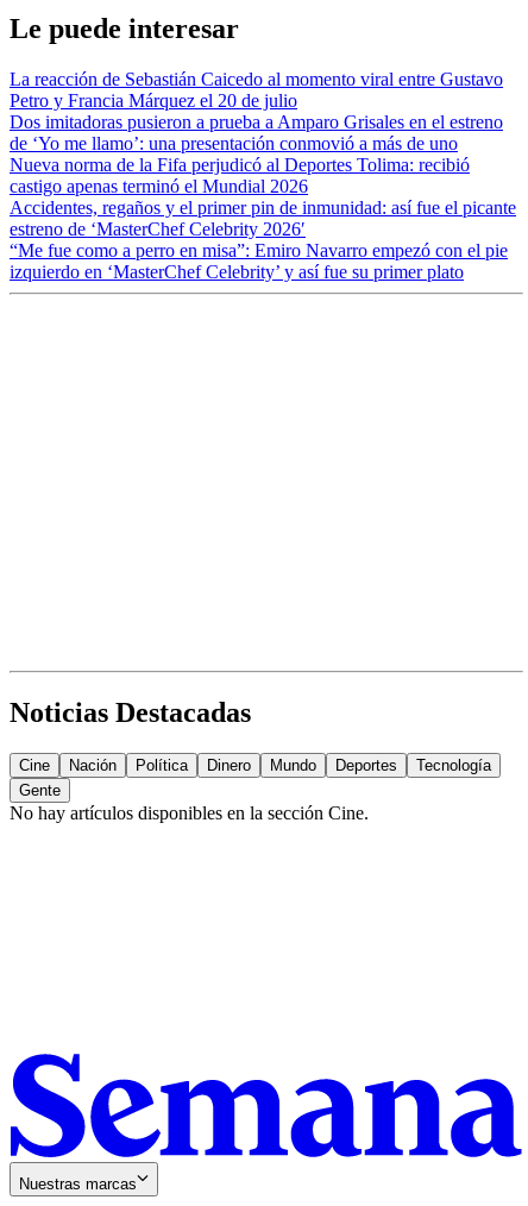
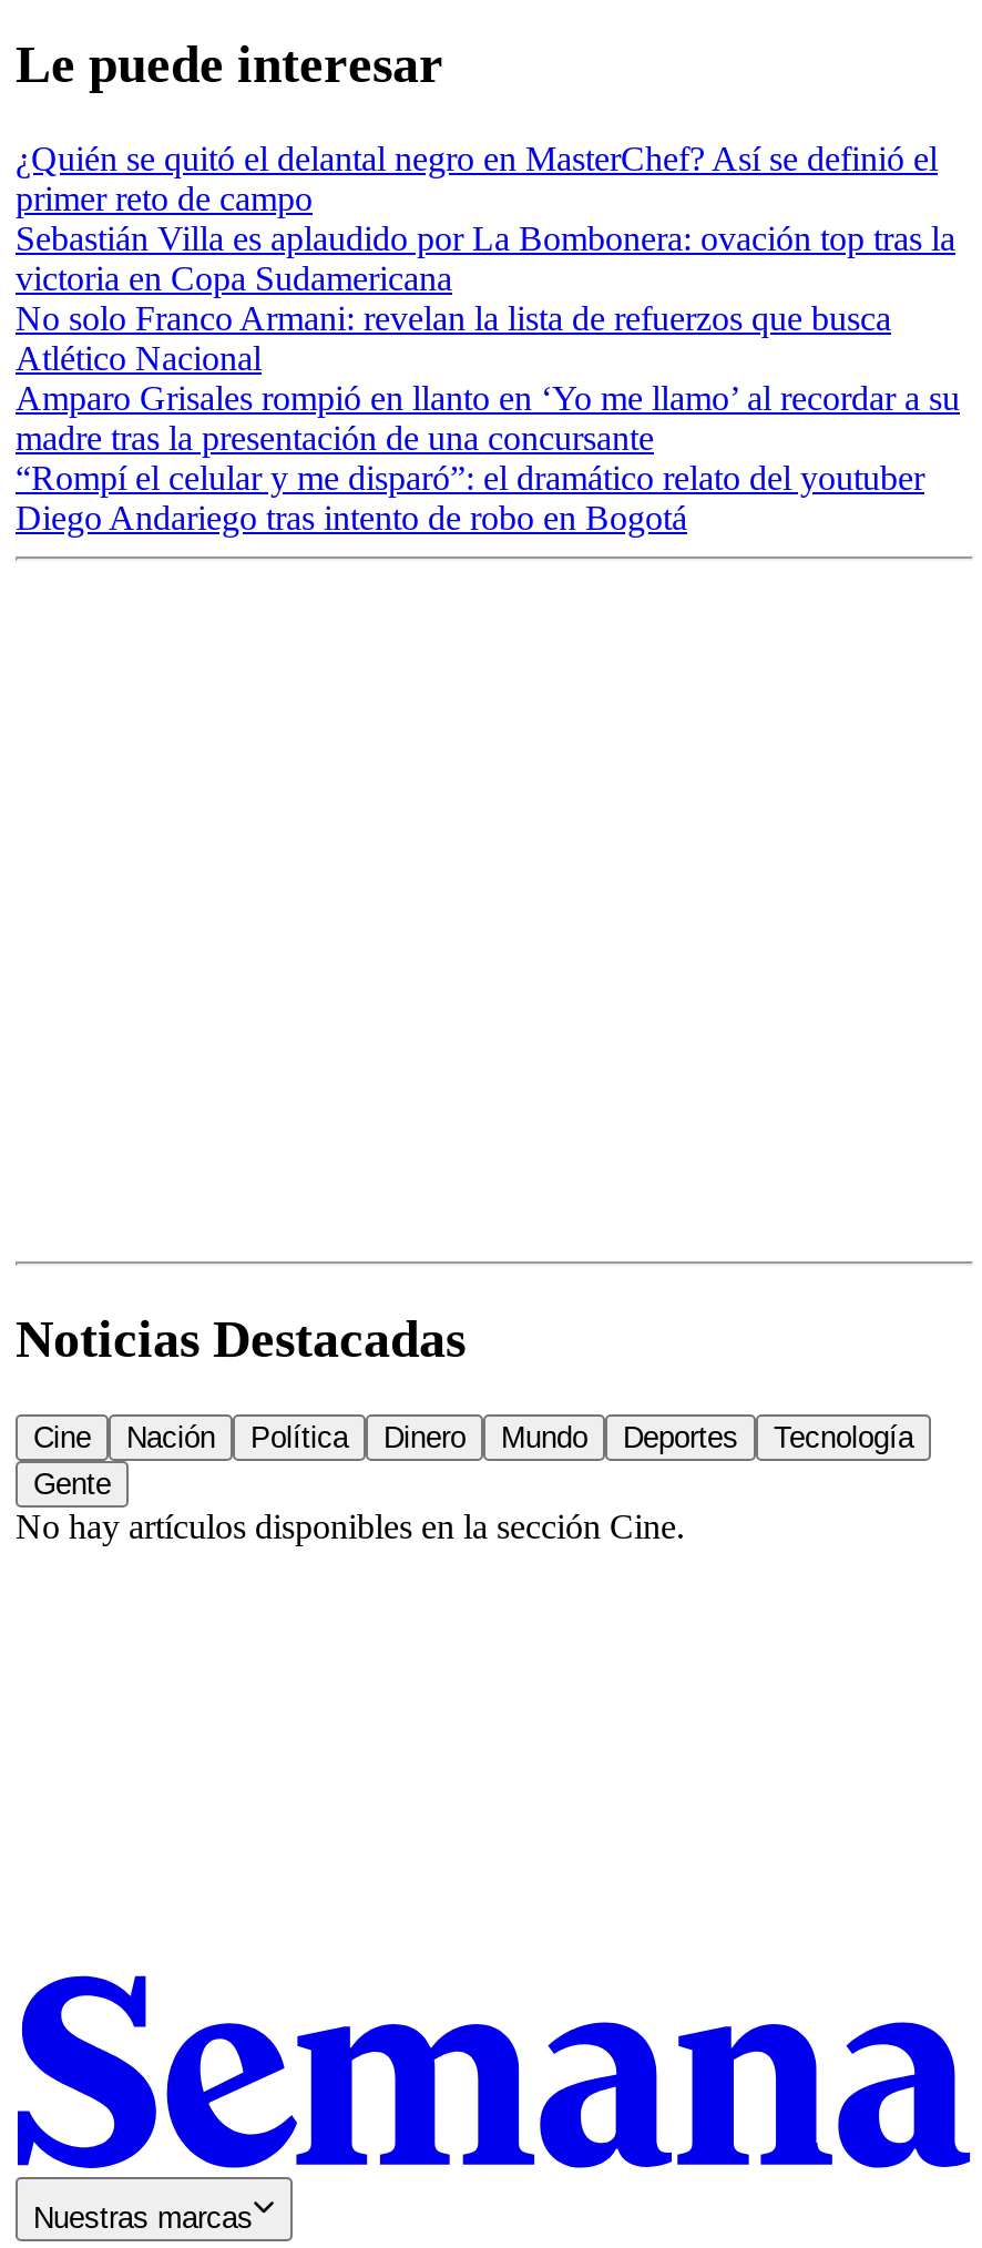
[10,69,516,282] La reacción de Sebastián Caicedo al momento viral entre Gustavo | Petro y Francia Márquez el 20 de julio | Dos imitadoras pusieron a prueba a Amparo Grisales en el estreno | de ‘Yo me llamo’: una presentación conmovió a más de uno | Nueva norma de la Fifa perjudicó al Deportes Tolima: recibió | castigo apenas terminó el Mundial 2026 | Accidentes, regaños y el primer pin de inmunidad: así fue el picante | estreno de ‘MasterChef Celebrity 2026′ | “Me fue como a perro en misa”: Emiro Navarro empezó con el pie | izquierdo en ‘MasterChef Celebrity’ y así fue su primer plato -> [16,140,960,537] ¿Quién se quitó el delantal negro en MasterChef? Así se definió el | primer reto de campo | Sebastián Villa es aplaudido por La Bombonera: ovación top tras la | victoria en Copa Sudamericana | No solo Franco Armani: revelan la lista de refuerzos que busca | Atlético Nacional | Amparo Grisales rompió en llanto en ‘Yo me llamo’ al recordar a su | madre tras la presentación de una concursante | “Rompí el celular y me disparó”: el dramático relato del youtuber | Diego Andariego tras intento de robo en Bogotá

